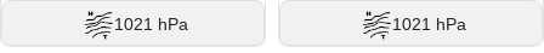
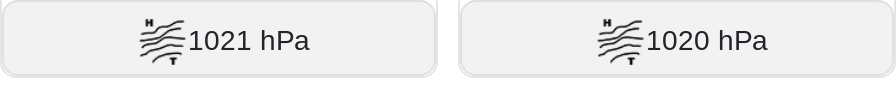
[392,15,466,34] 1021 hPa -> [646,24,768,56] 1020 hPa

